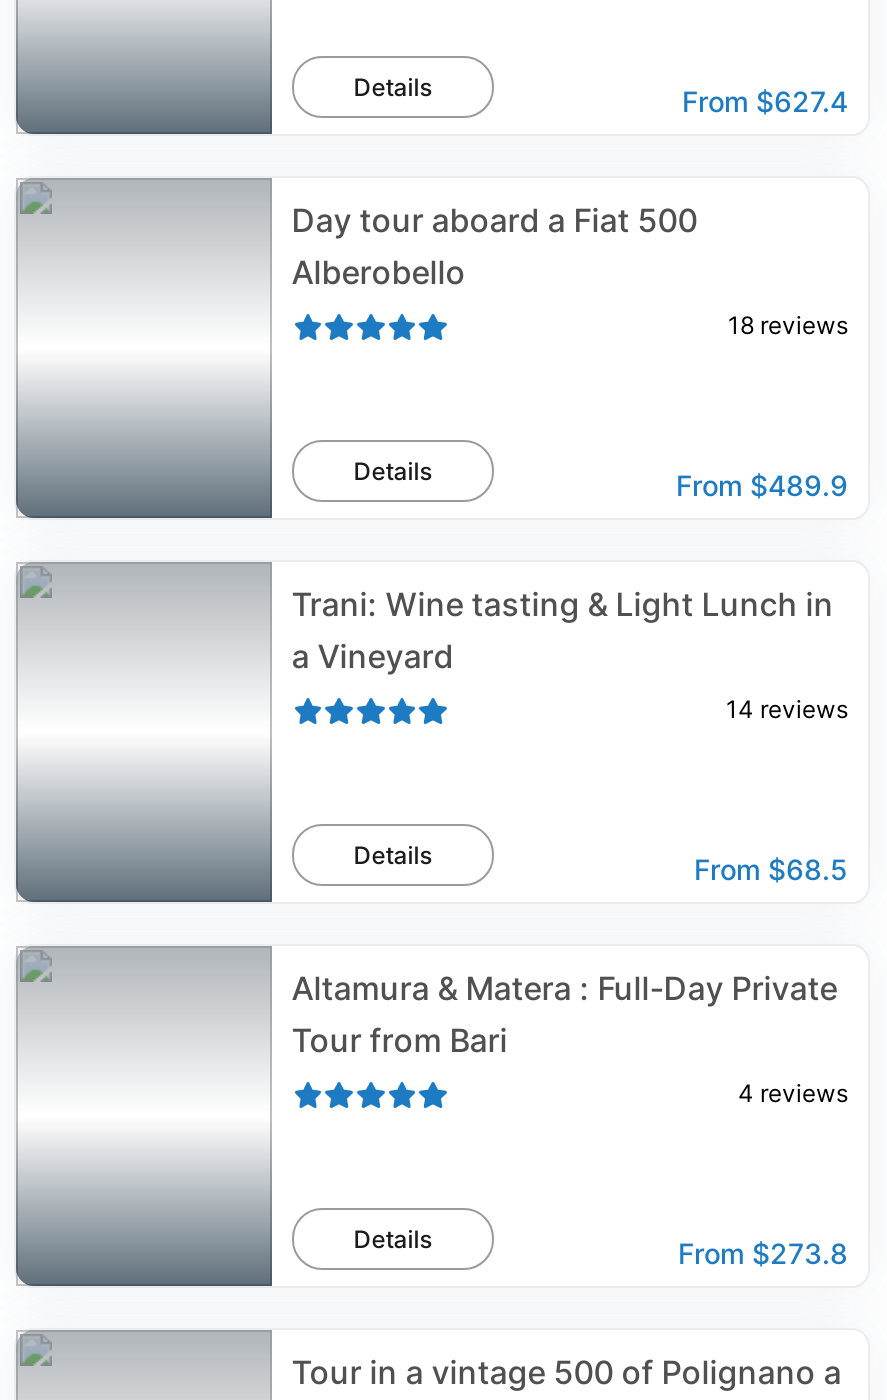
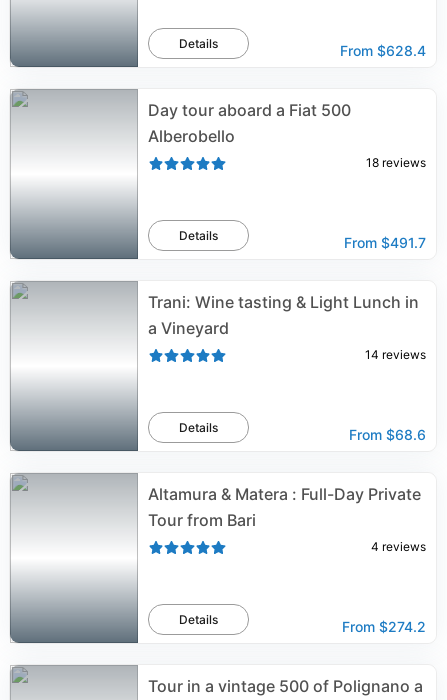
[682,84,848,118] From $627.4 -> [340,42,426,59] From $628.4
[676,468,848,502] From $489.9 -> [344,234,426,251] From $491.7
[694,852,848,886] From $68.5 -> [349,426,426,443] From $68.6
[678,1236,848,1270] From $273.8 -> [342,618,426,635] From $274.2

